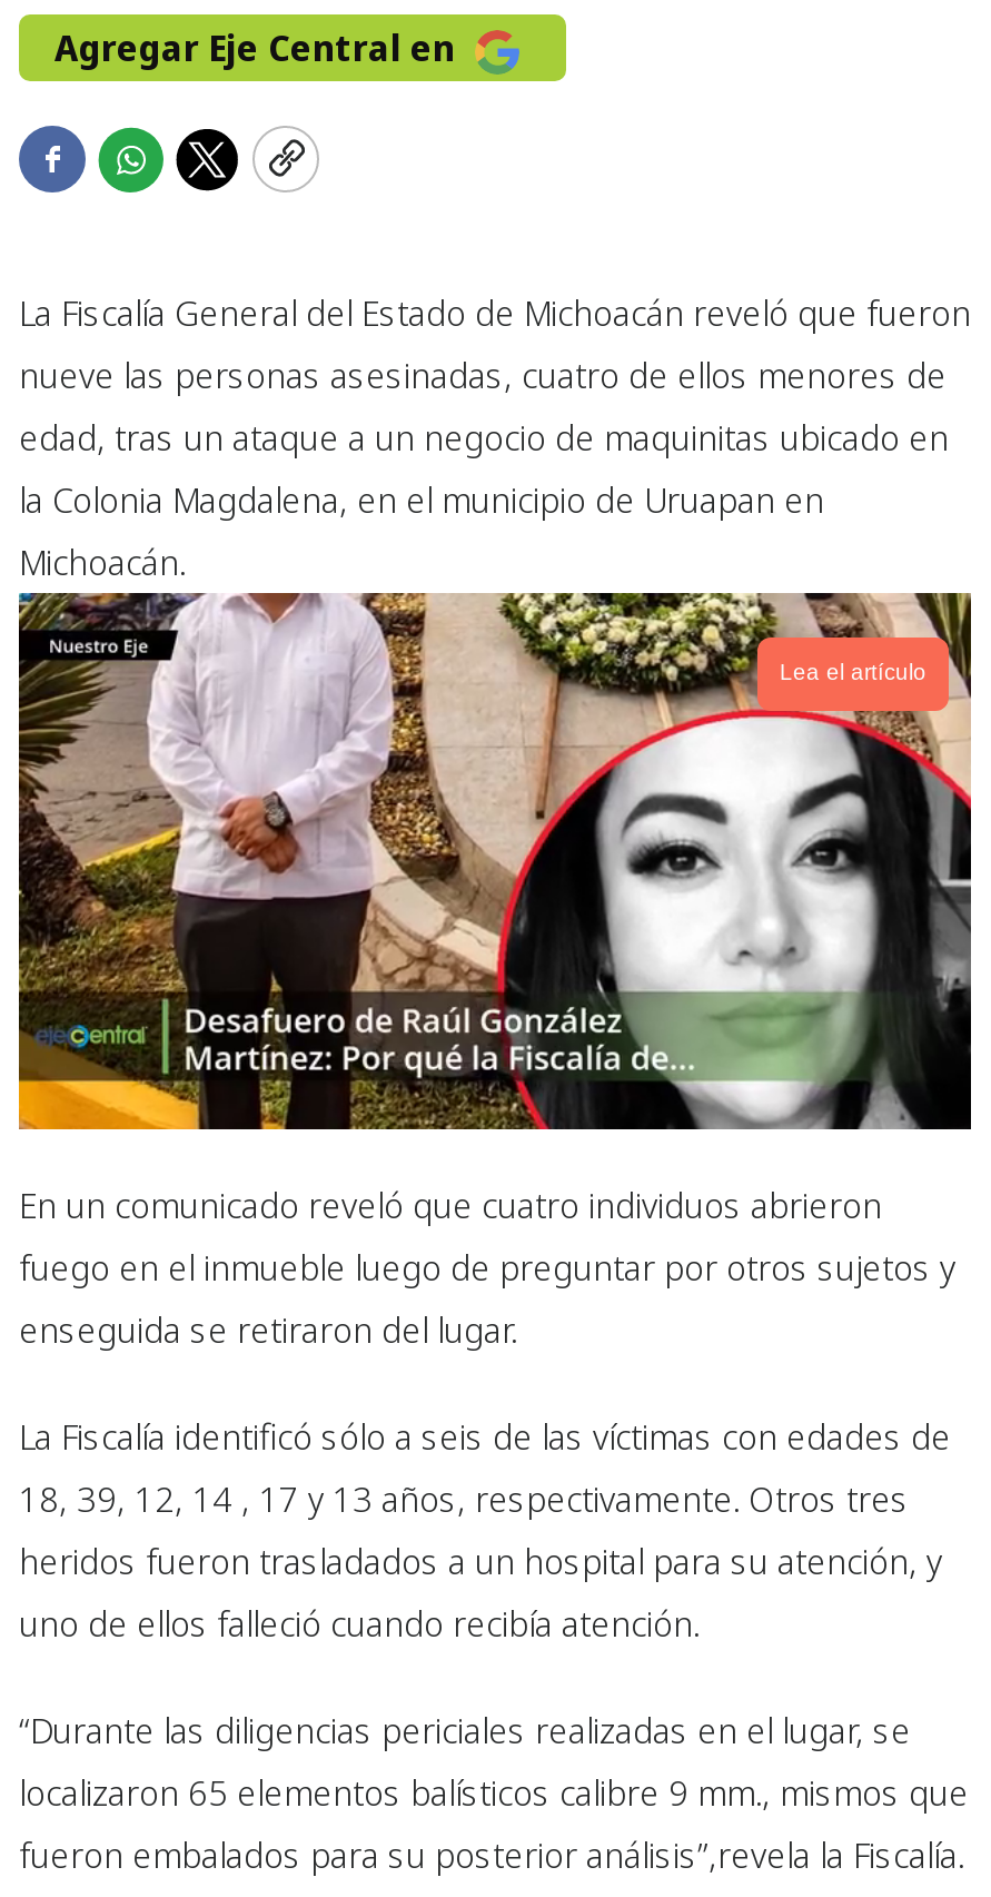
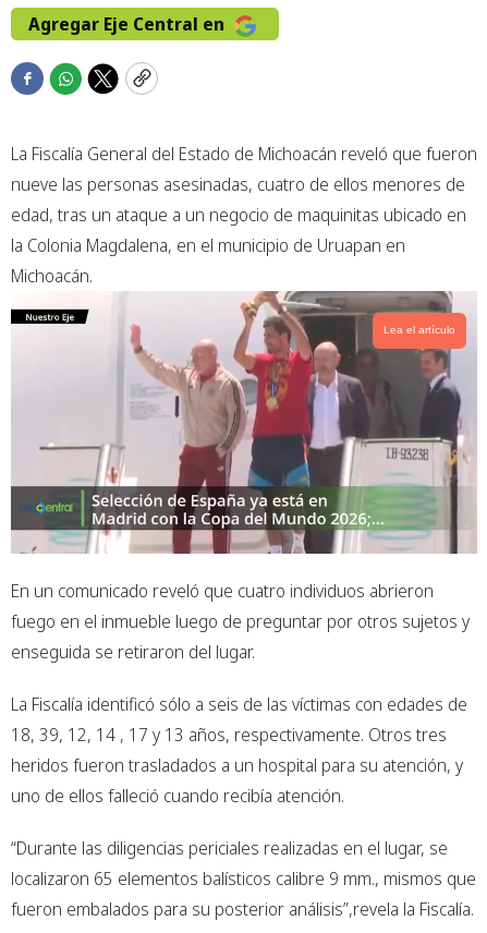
[17,591,973,1132] [image] -> [10,290,477,555] [image]

